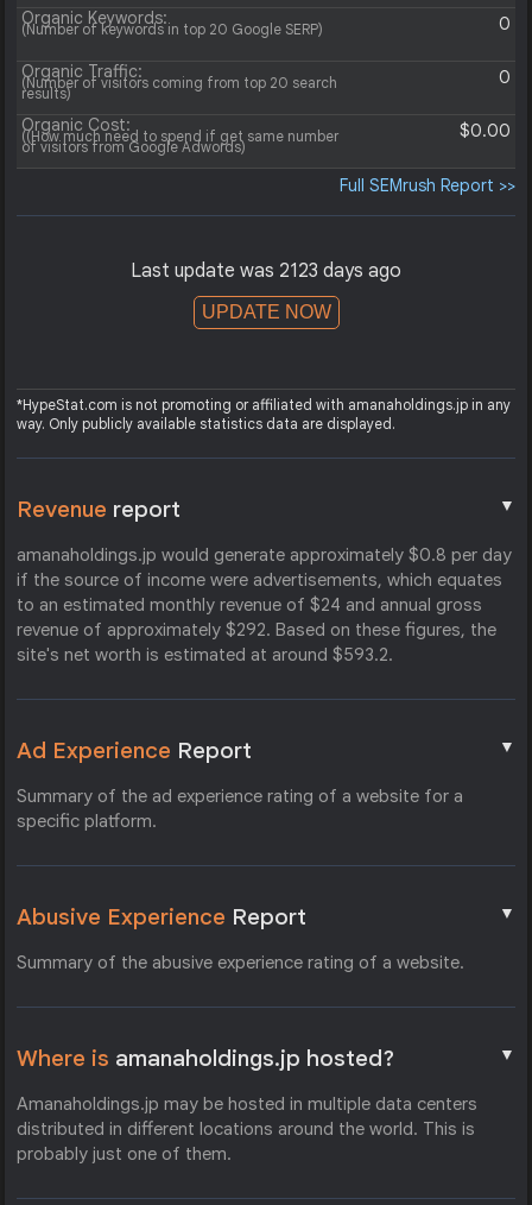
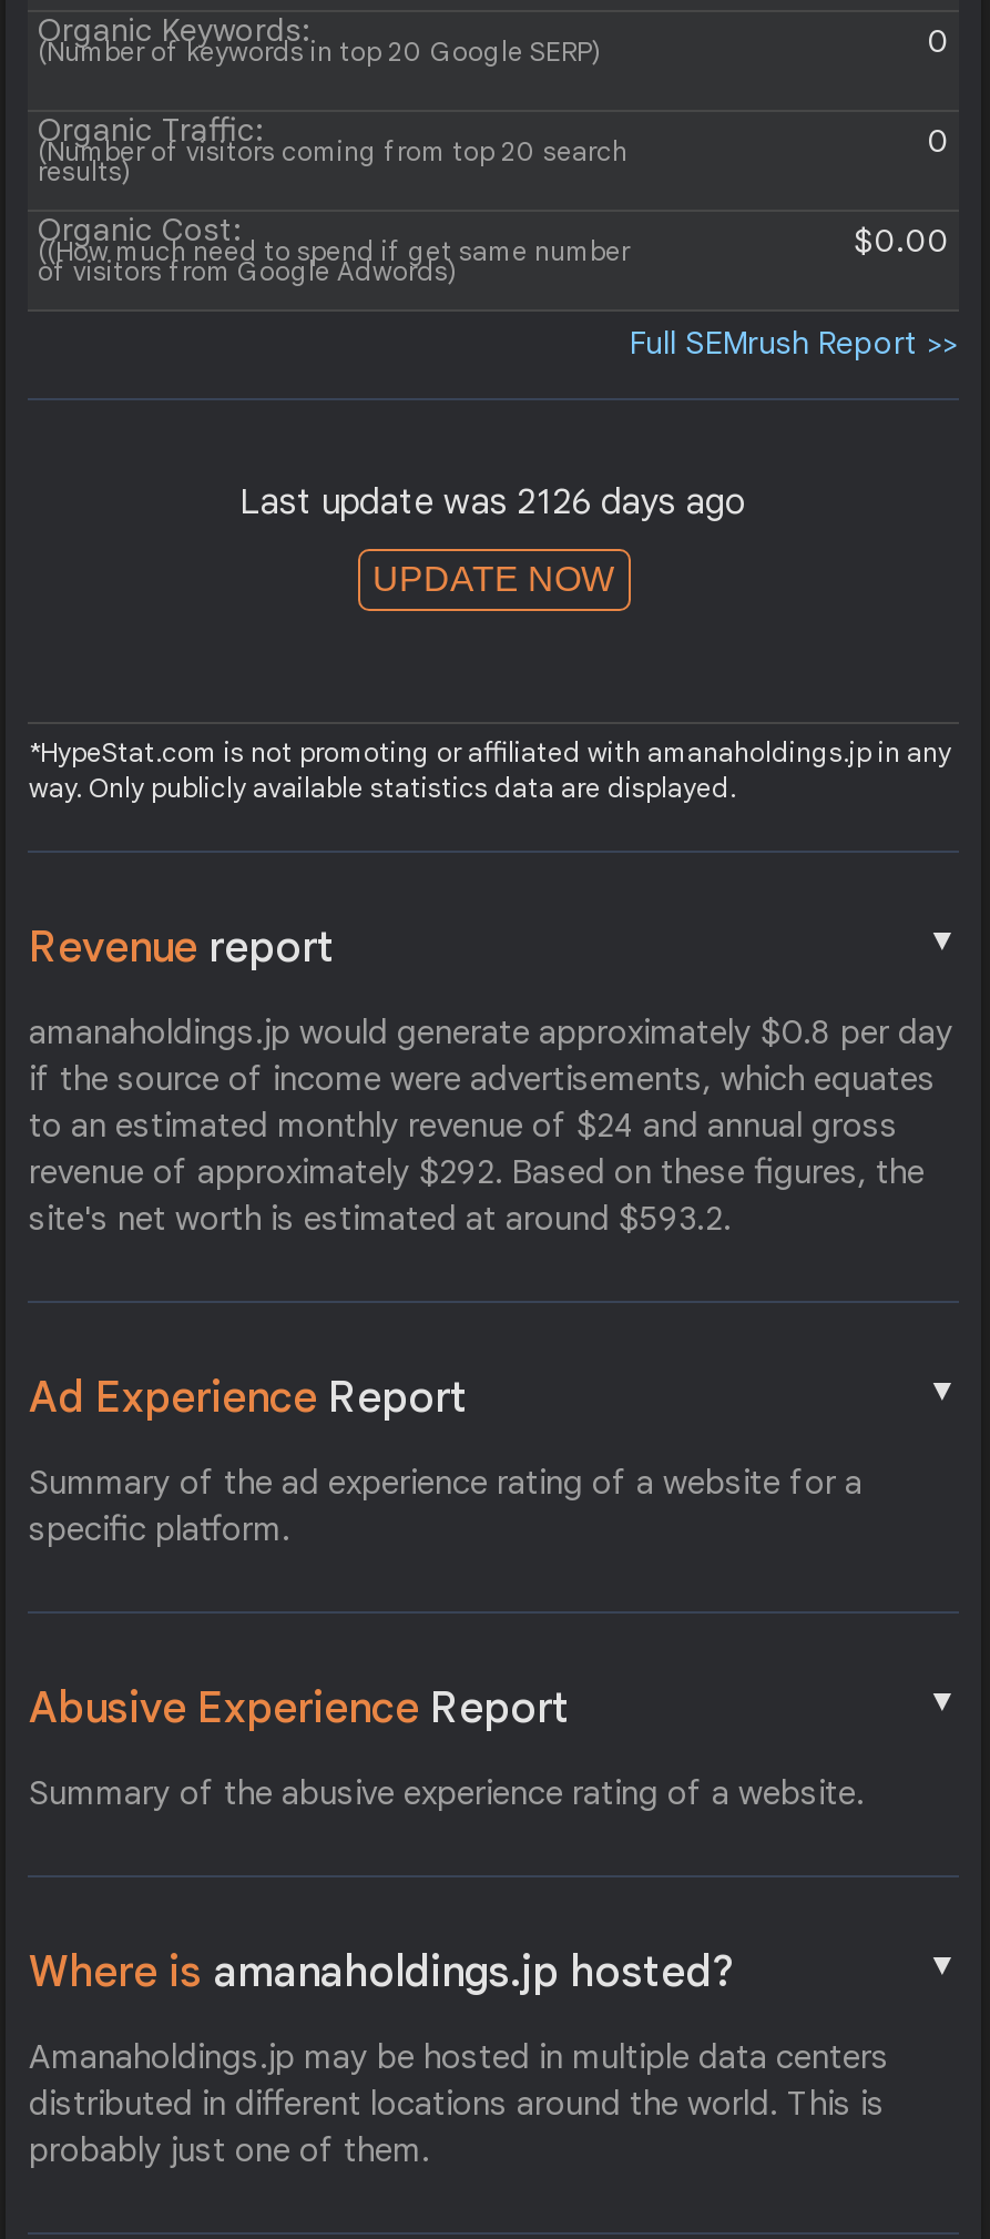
[131,259,401,283] Last update was 2123 days ago -> [239,481,747,525] Last update was 2126 days ago

